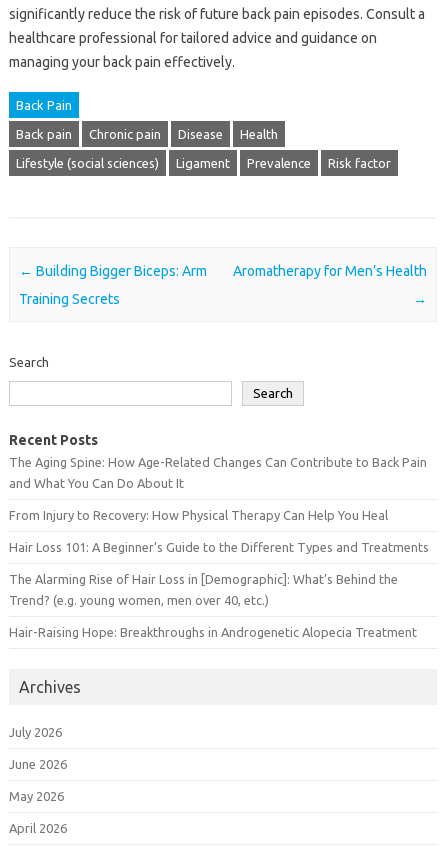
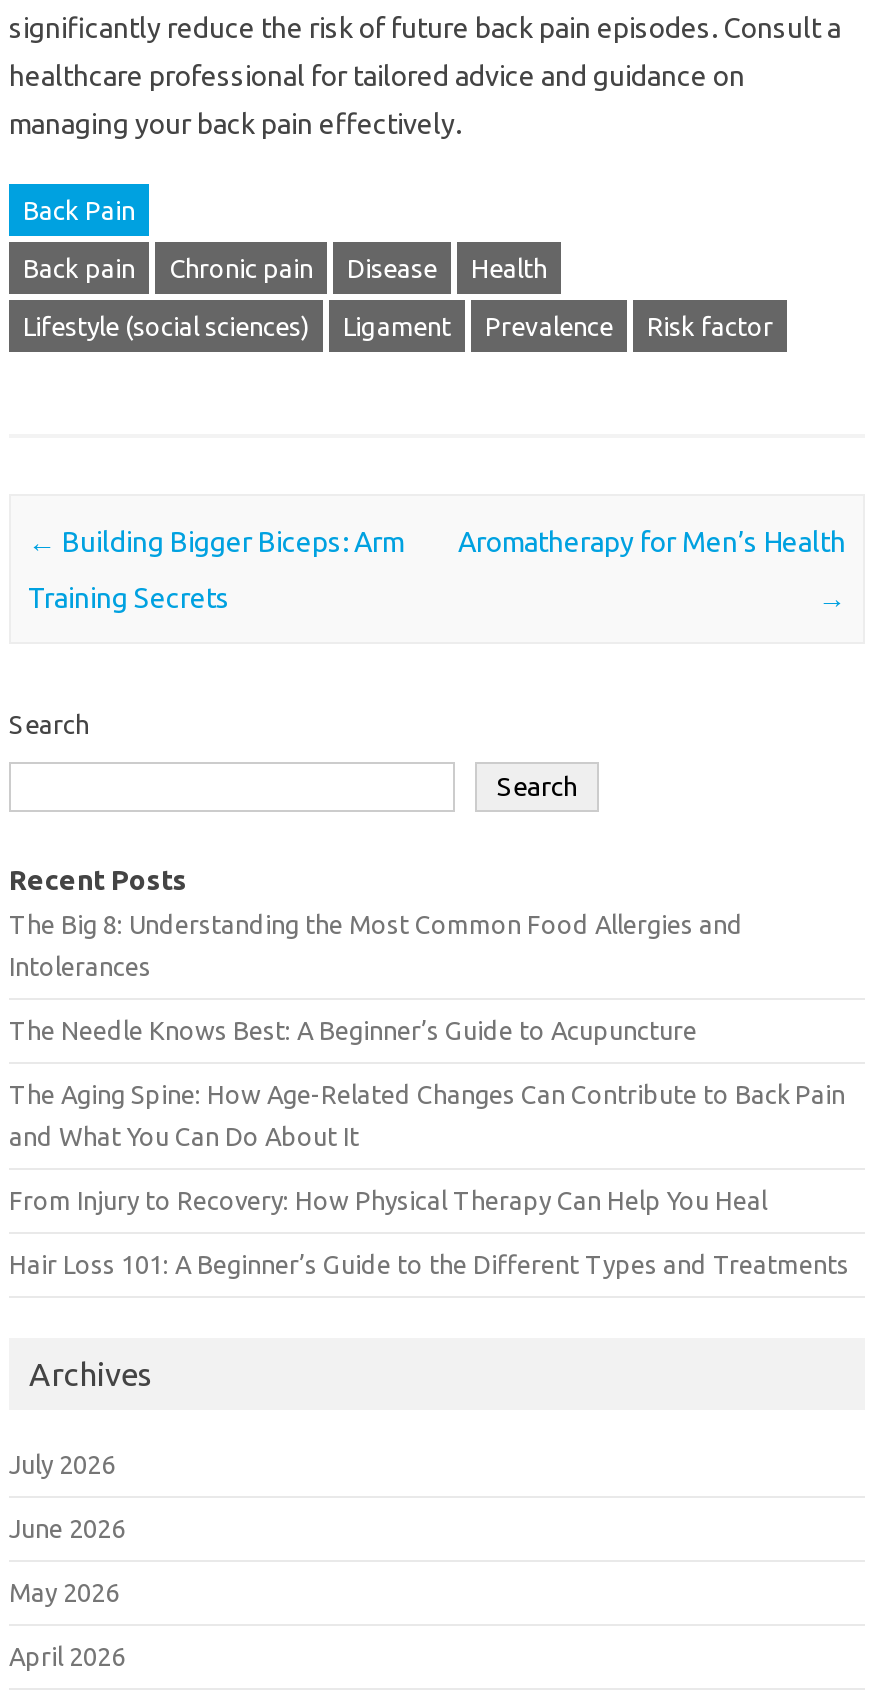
none -> [9,910,743,1044] The Big 8: Understanding the Most Common Food Allergies and | Intolerances | The Needle Knows Best: A Beginner’s Guide to Acupuncture
moved [9,455,429,554] -> [9,1080,849,1278]: The Aging Spine: How Age-Related Changes Can Contribute to Back Pain | and What You Can Do About It | From Injury to Recovery: How Physical Therapy Can Help You Heal | Hair Loss 101: A Beginner’s Guide to the Different Types and Treatments
[9,572,417,639] The Alarming Rise of Hair Loss in [Demographic]: What’s Behind the | Trend? (e.g. young women, men over 40, etc.) | Hair-Raising Hope: Breakthroughs in Androgenetic Alopecia Treatment -> none

